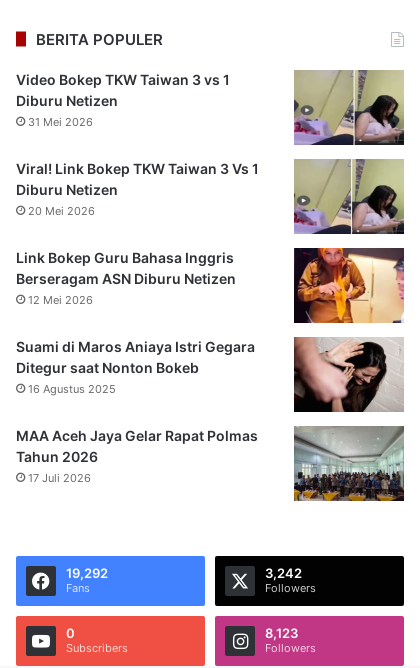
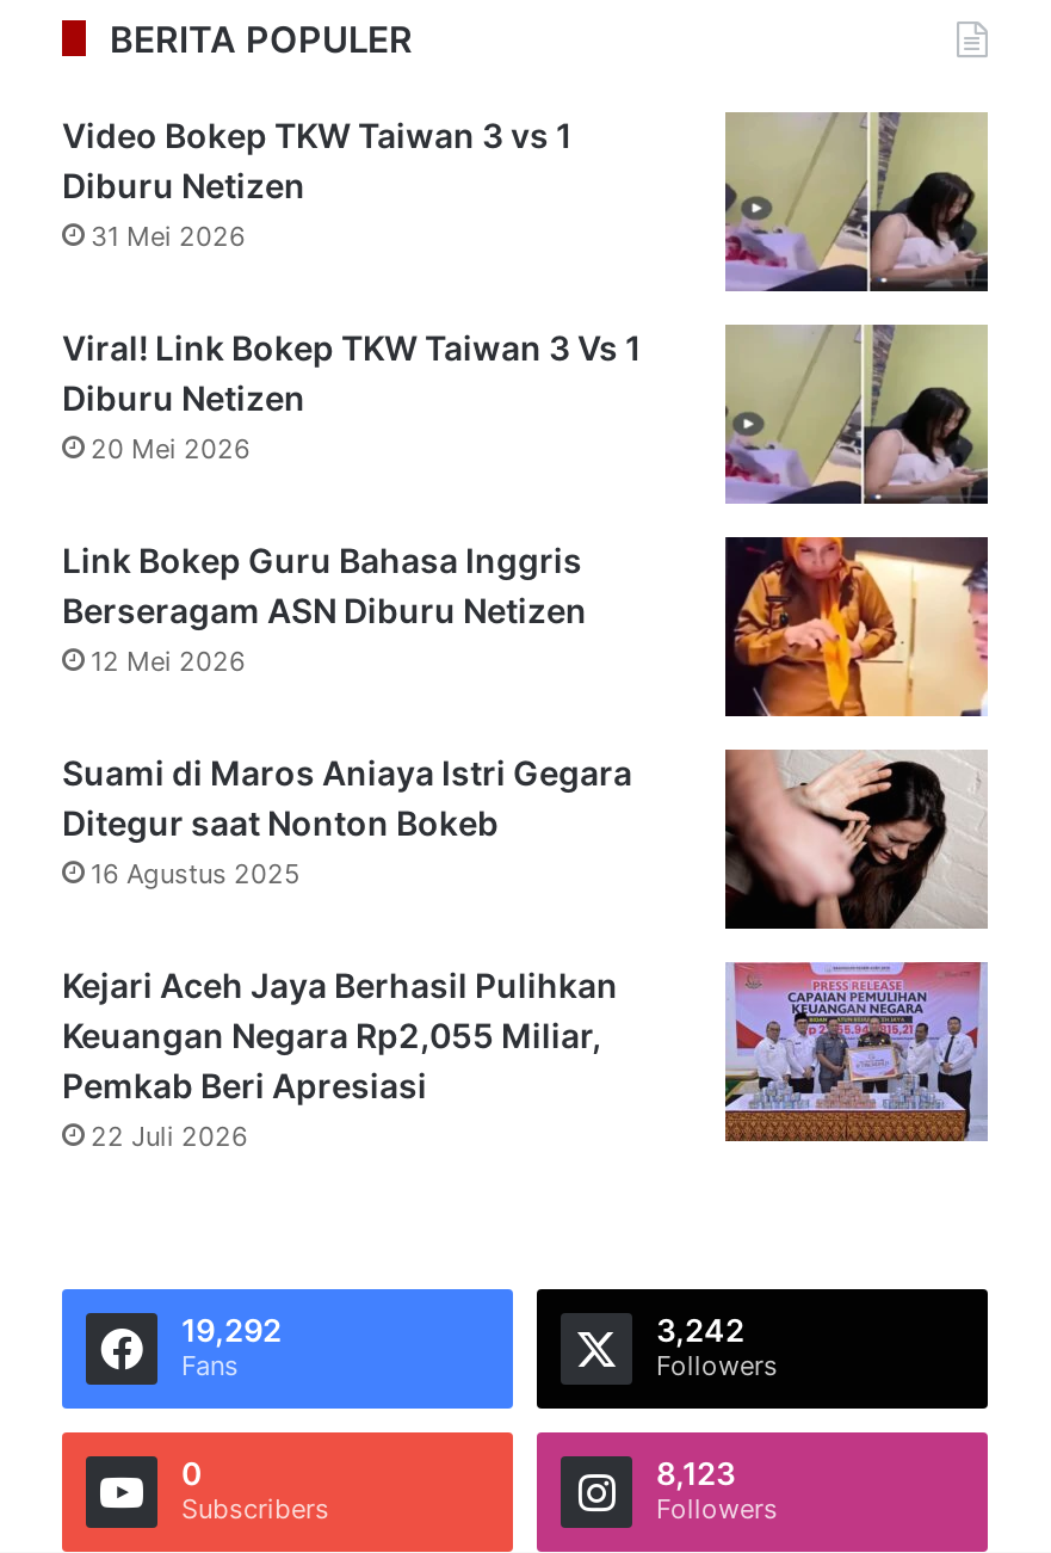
[16,427,258,485] MAA Aceh Jaya Gelar Rapat Polmas | Tahun 2026 | 17 Juli 2026 -> [62,964,618,1152] Kejari Aceh Jaya Berhasil Pulihkan | Keuangan Negara Rp2,055 Miliar, | Pemkab Beri Apresiasi | 22 Juli 2026
[293,425,404,502] [image] -> [725,962,985,1141] [image]

